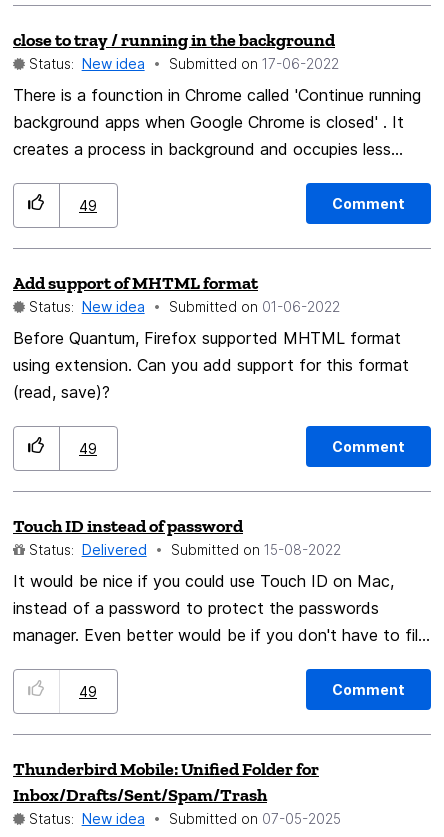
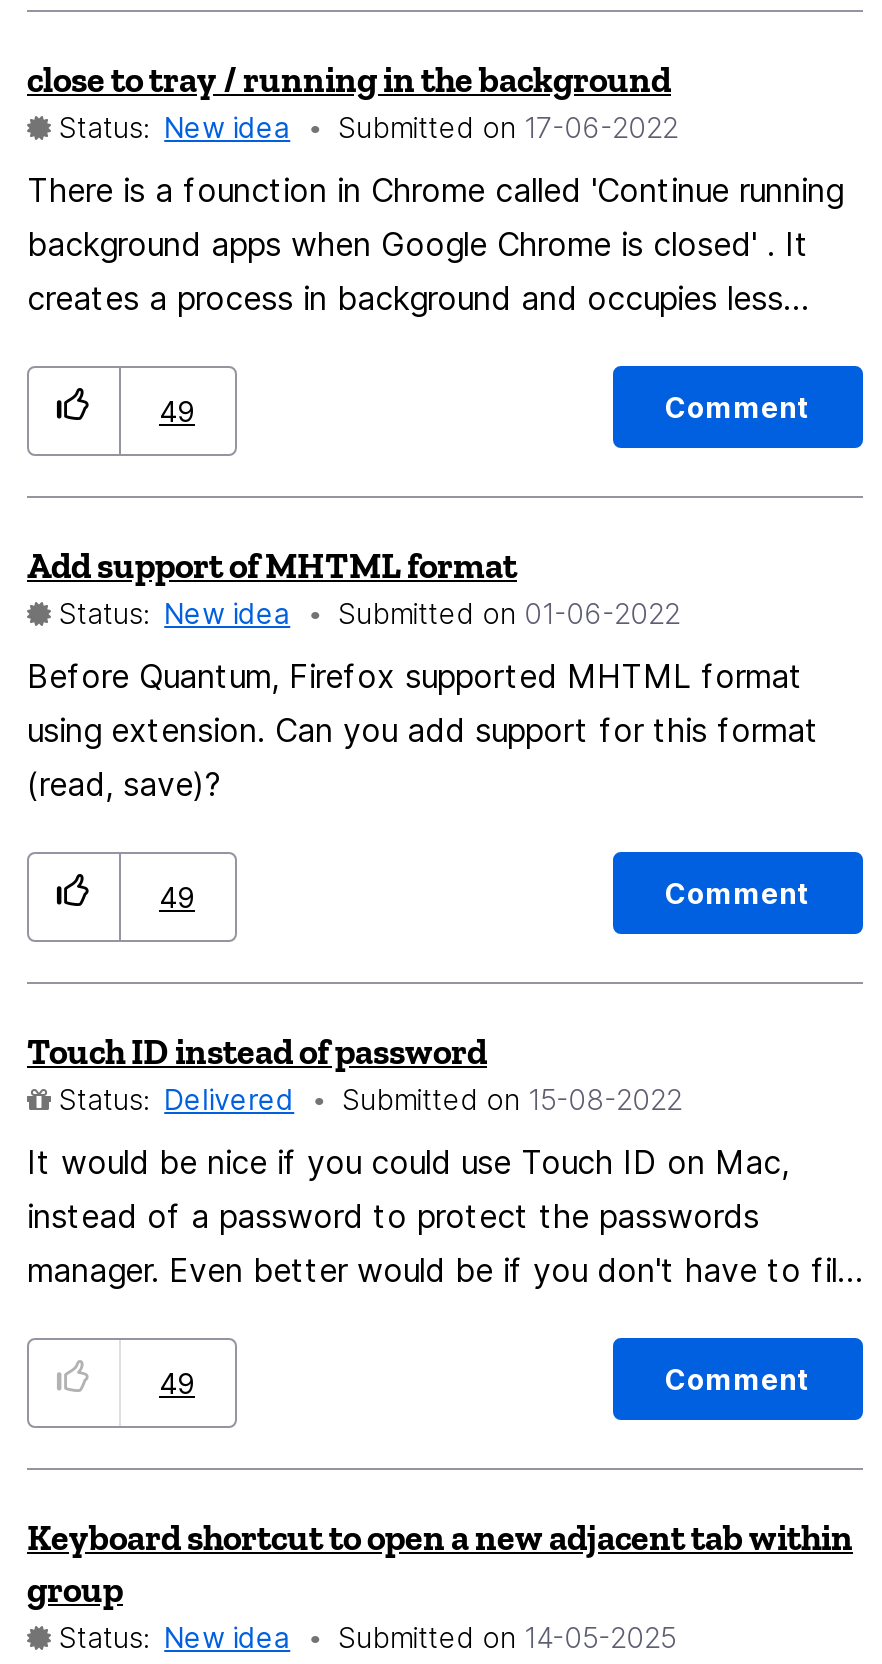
[13,758,319,806] Thunderbird Mobile: Unified Folder for | Inbox/Drafts/Sent/Spam/Trash -> [27,1516,853,1612] Keyboard shortcut to open a new adjacent tab within | group
[25,810,341,827] Status: New idea Submitted on 07-05-2025 -> [51,1620,676,1654] Status: New idea Submitted on 14-05-2025

